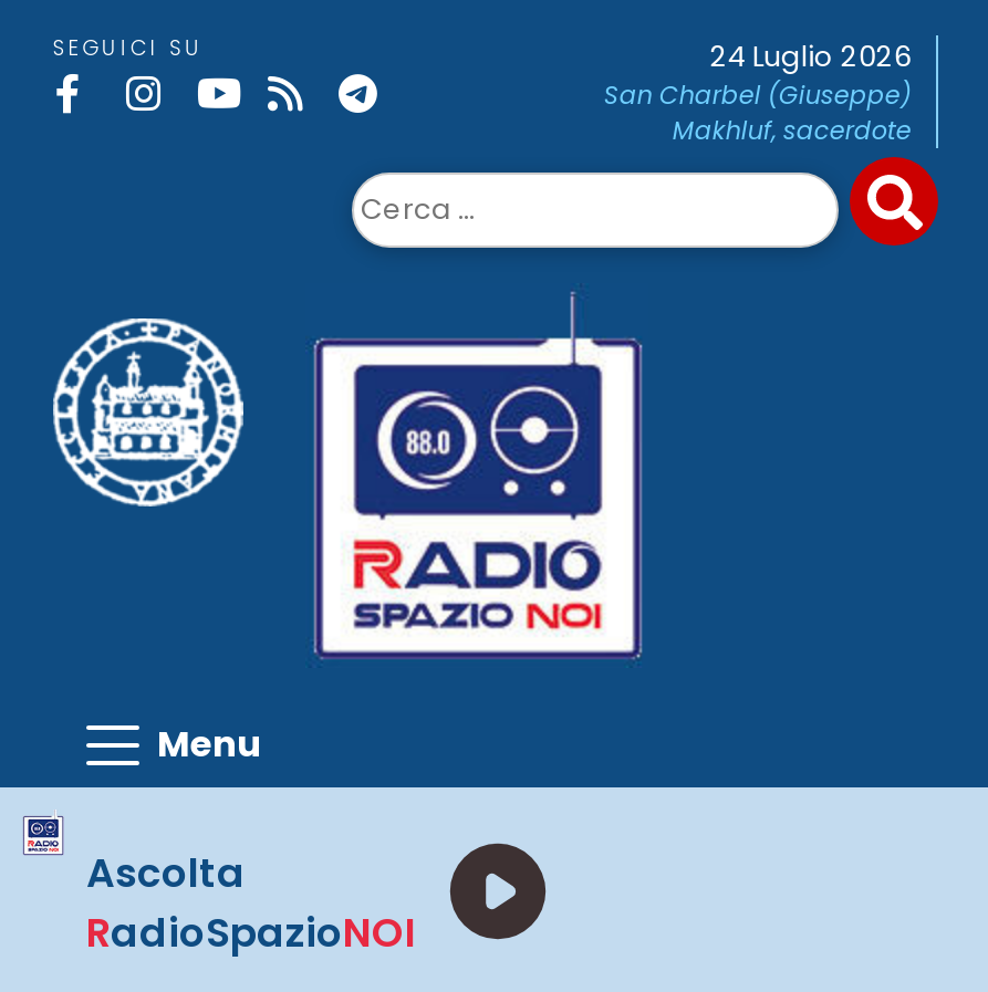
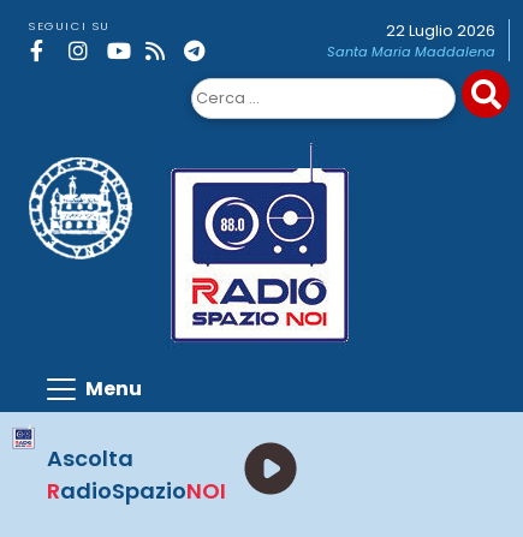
[604,38,911,148] 24 Luglio 2026 | San Charbel (Giuseppe) | Makhluf, sacerdote -> [327,20,495,61] 22 Luglio 2026 | Santa Maria Maddalena

